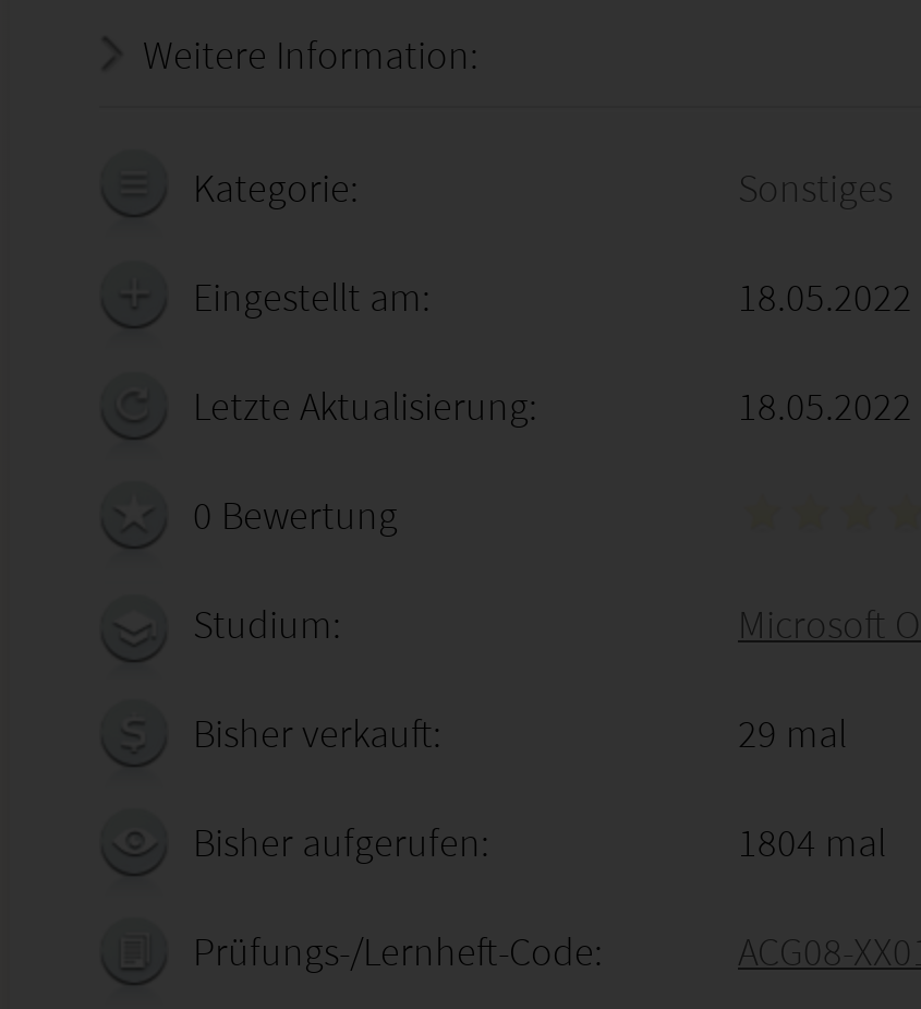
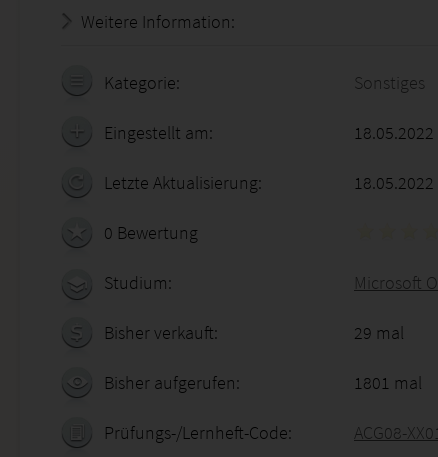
[738,817,886,867] 1804 mal -> [354,371,422,394] 1801 mal

